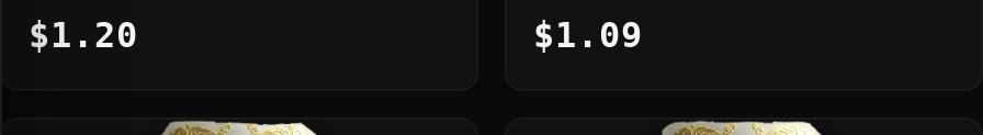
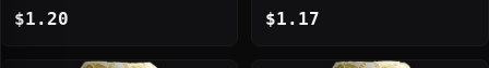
[533,15,643,56] $1.09 -> [265,9,320,29] $1.17

